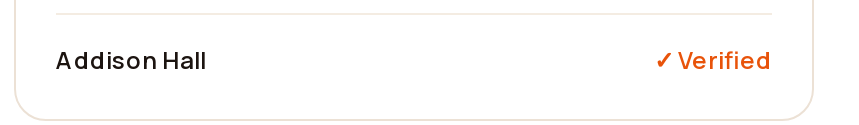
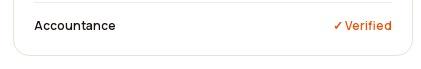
[56,43,206,77] Addison Hall -> [34,17,116,34] Accountance

